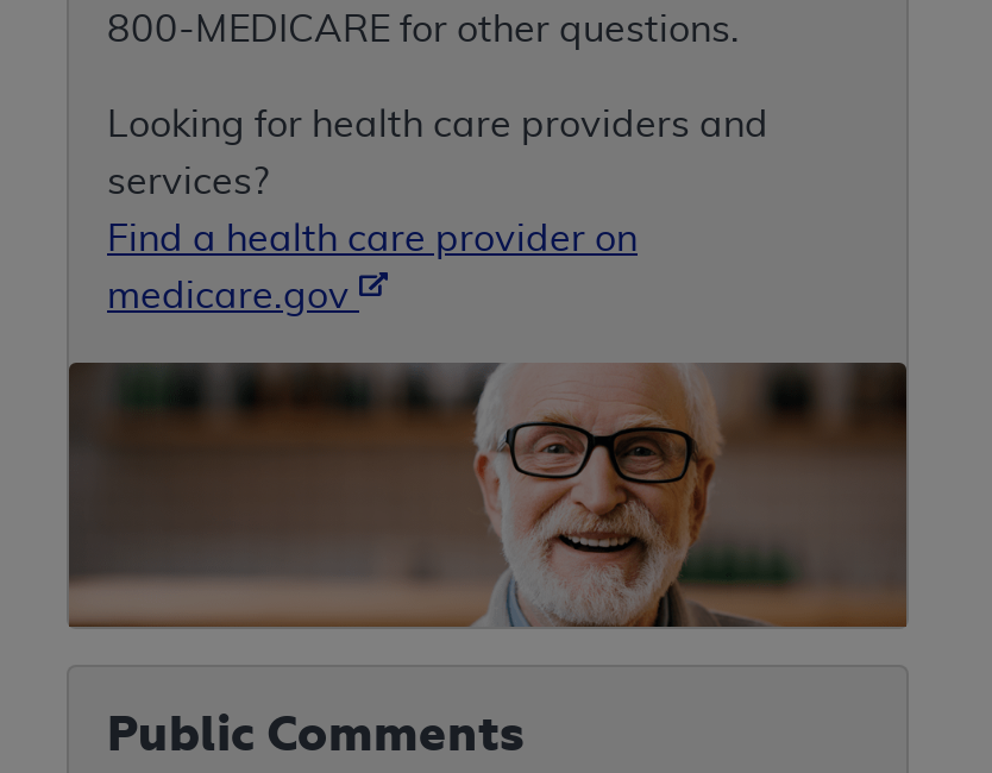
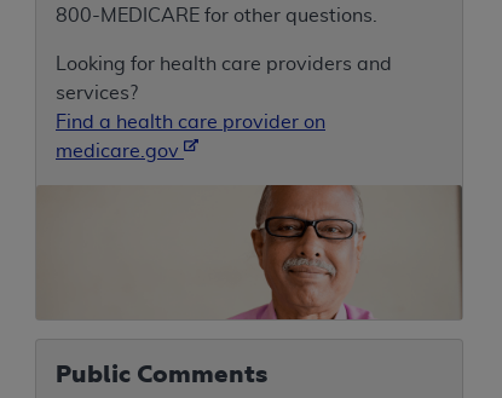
[67,360,906,629] [image] -> [36,184,463,321] [image]

